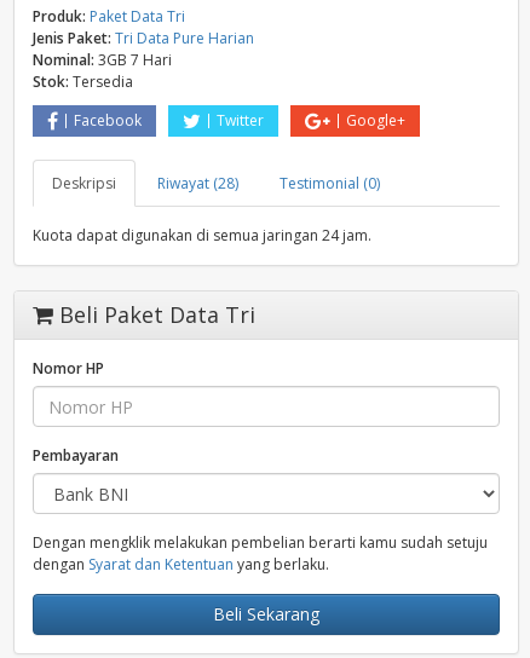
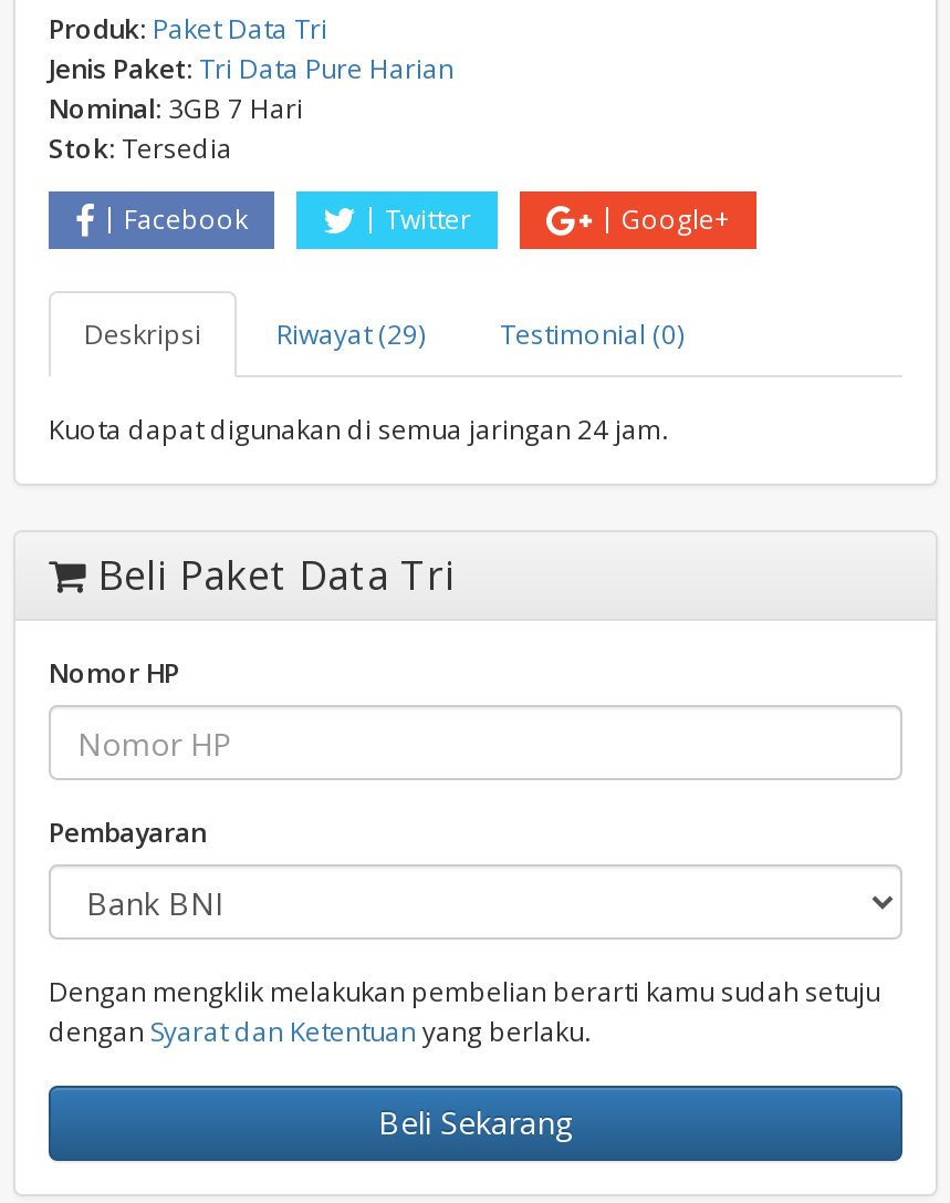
[52,173,380,194] Deskripsi Riwayat (28) Testimonial (0) -> [84,315,683,353] Deskripsi Riwayat (29) Testimonial (0)

